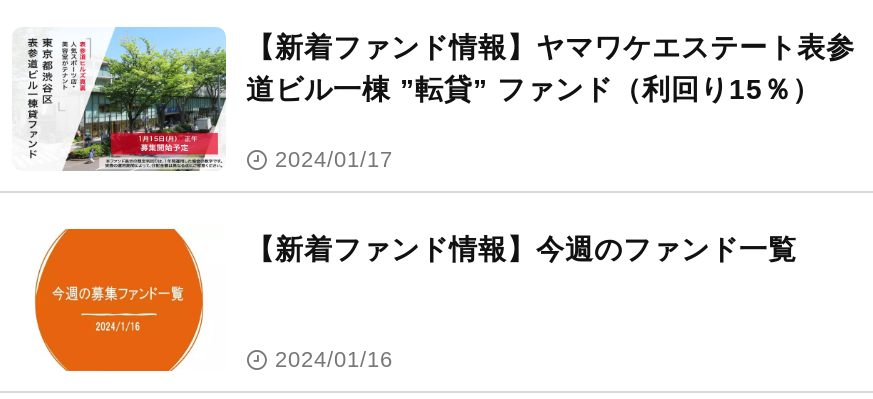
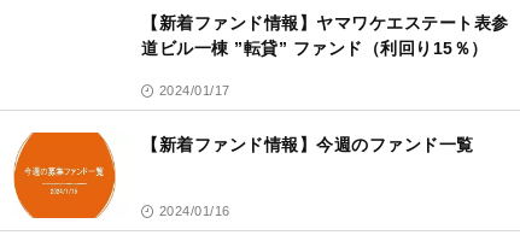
[26,25,228,173] [image] -> none

